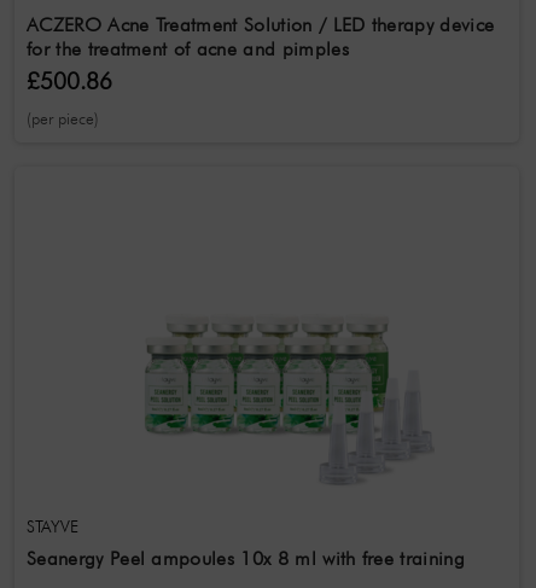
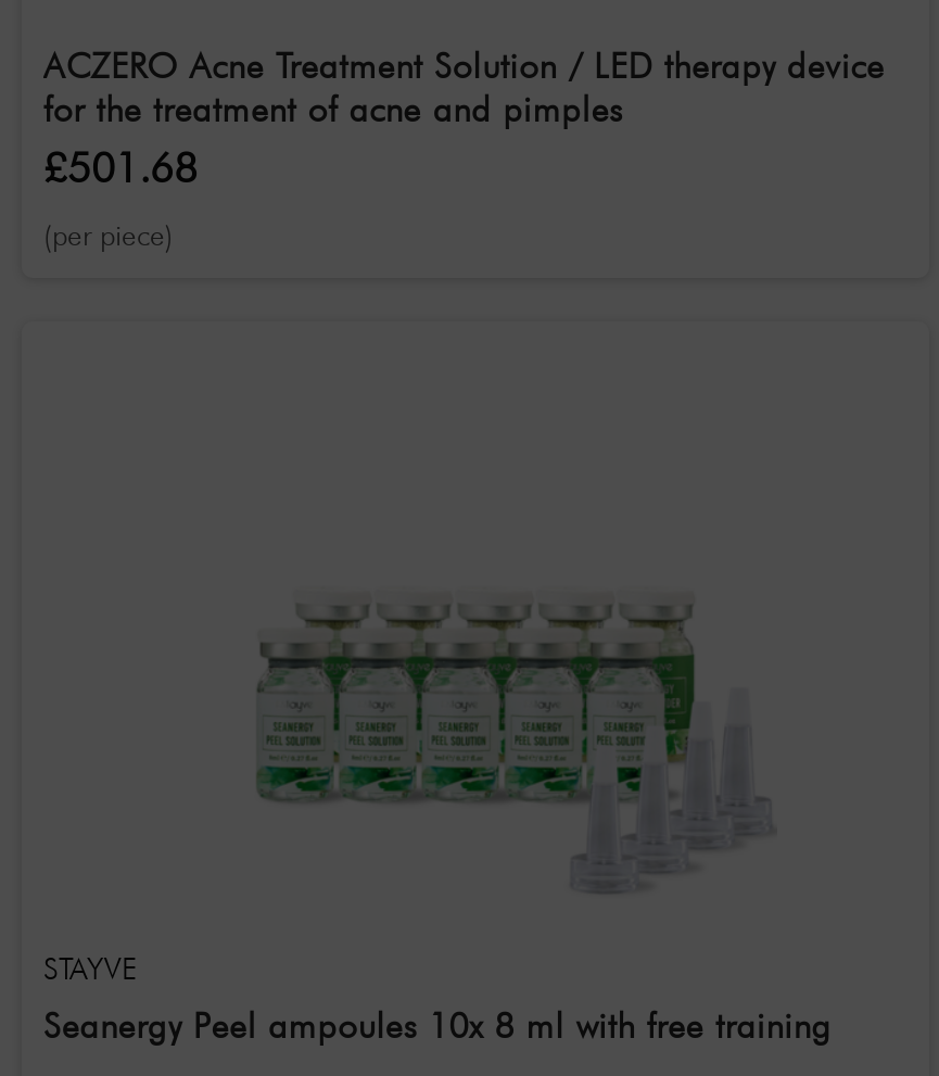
[27,68,112,94] £500.86 -> [43,143,198,191] £501.68

